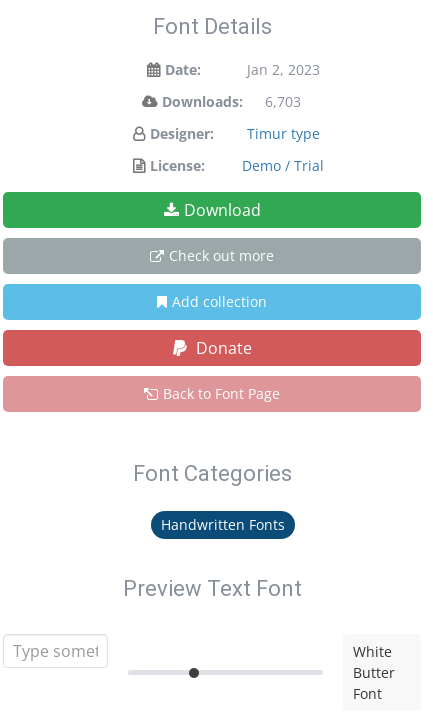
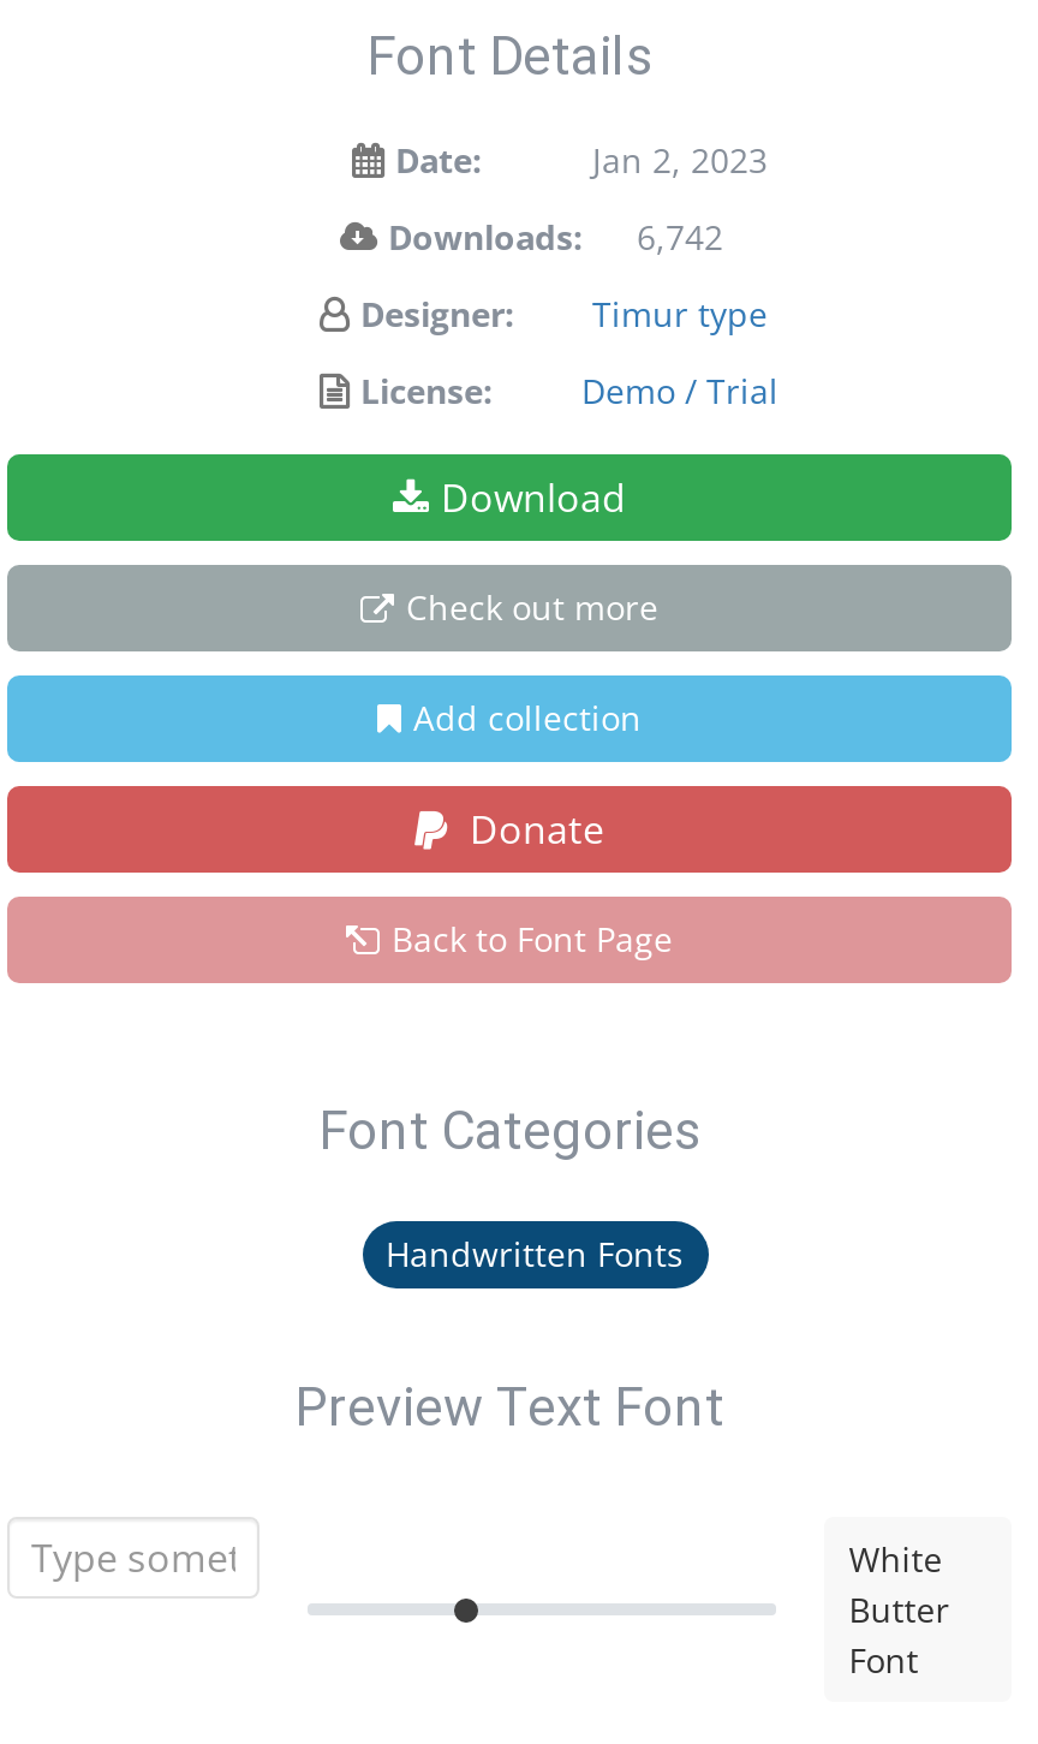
[161,92,301,111] Downloads: 6,703 -> [388,214,723,260] Downloads: 6,742

